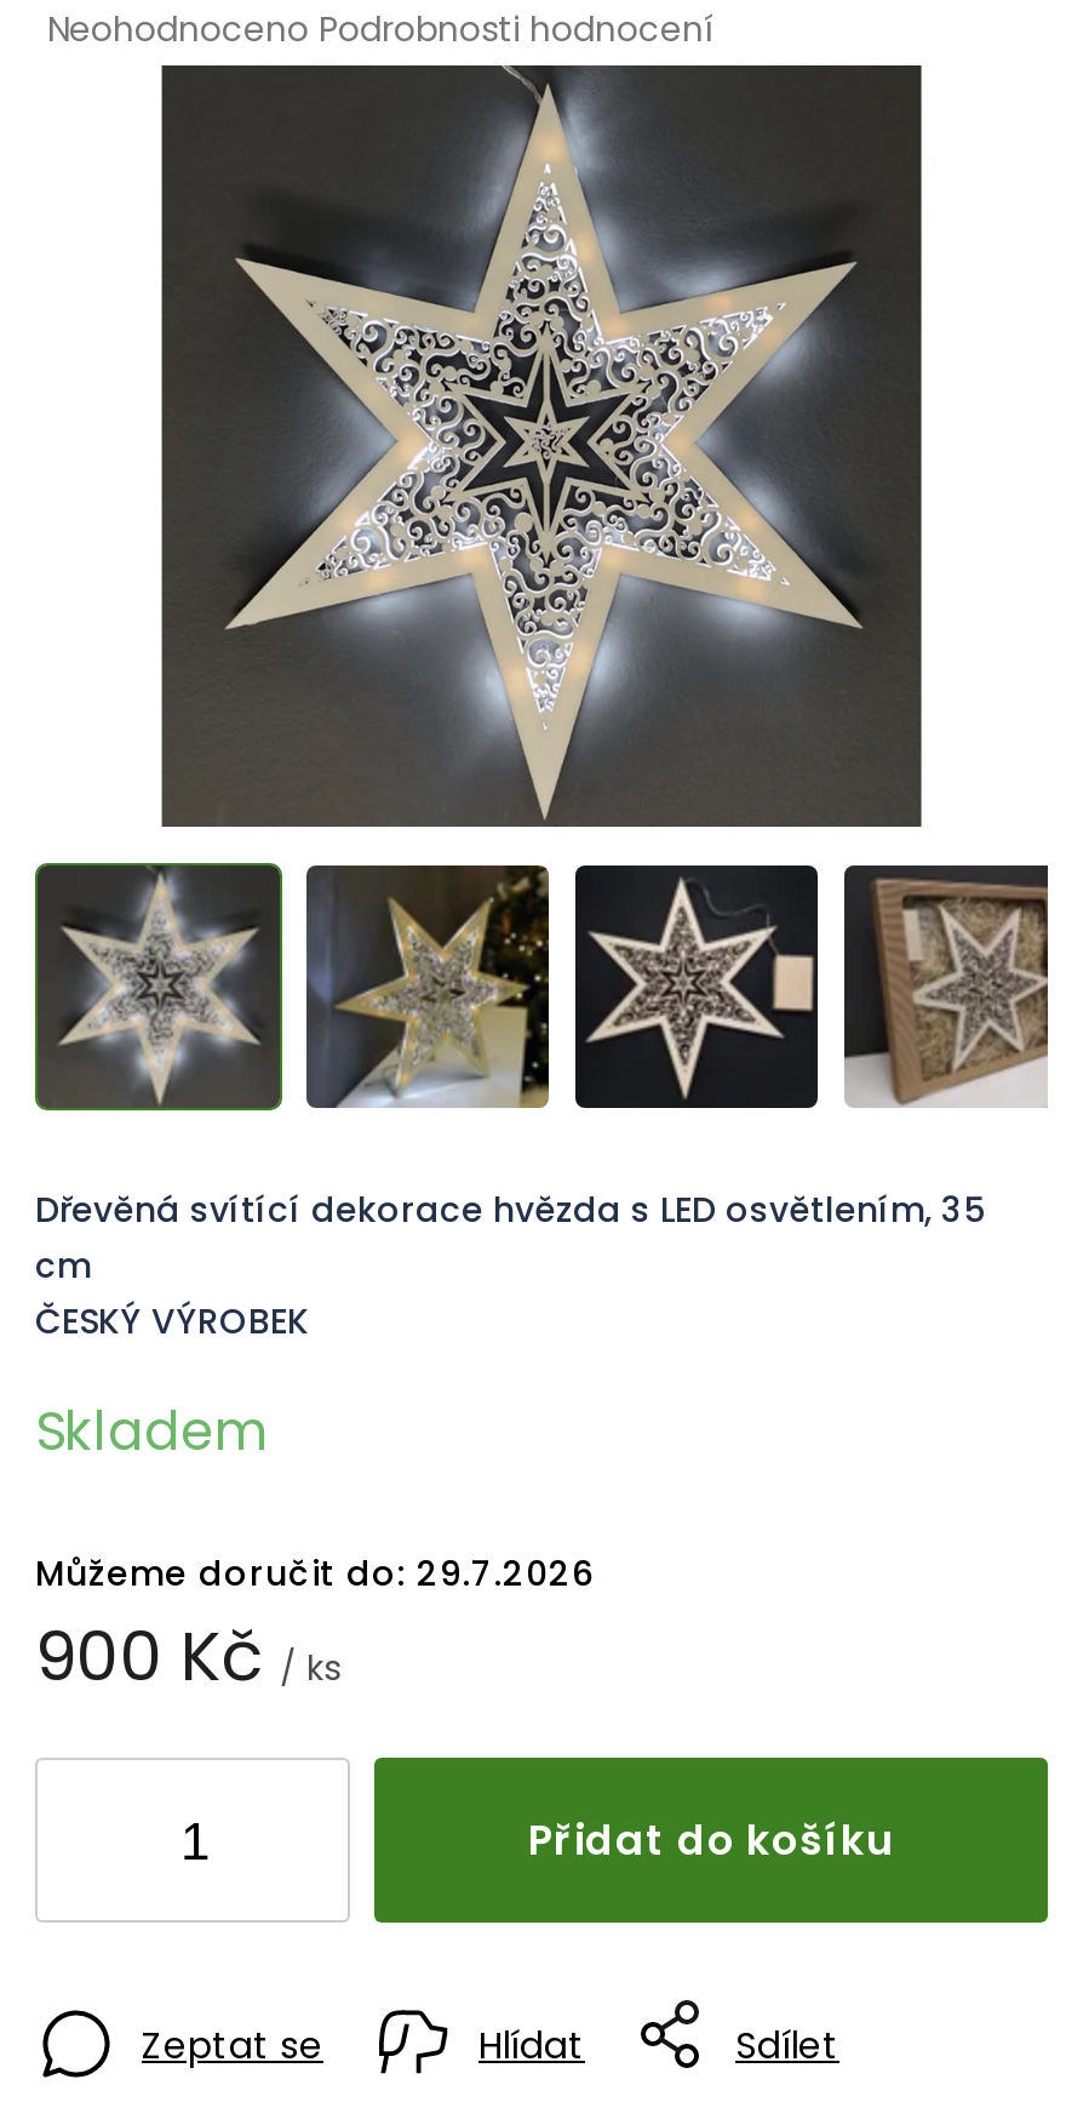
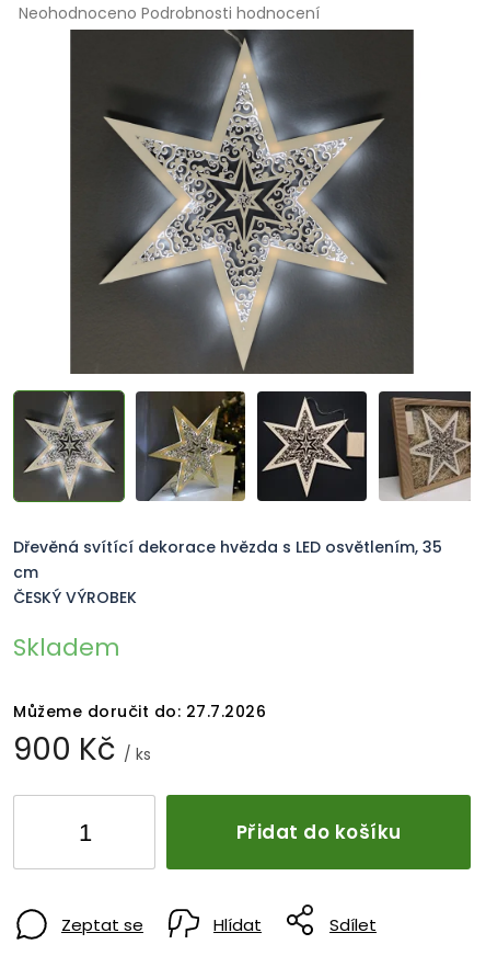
[35,1548,595,1596] Můžeme doručit do: 29.7.2026 -> [13,700,266,722] Můžeme doručit do: 27.7.2026

